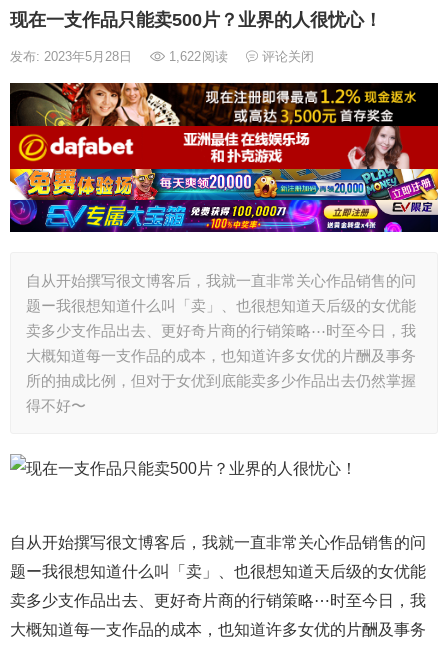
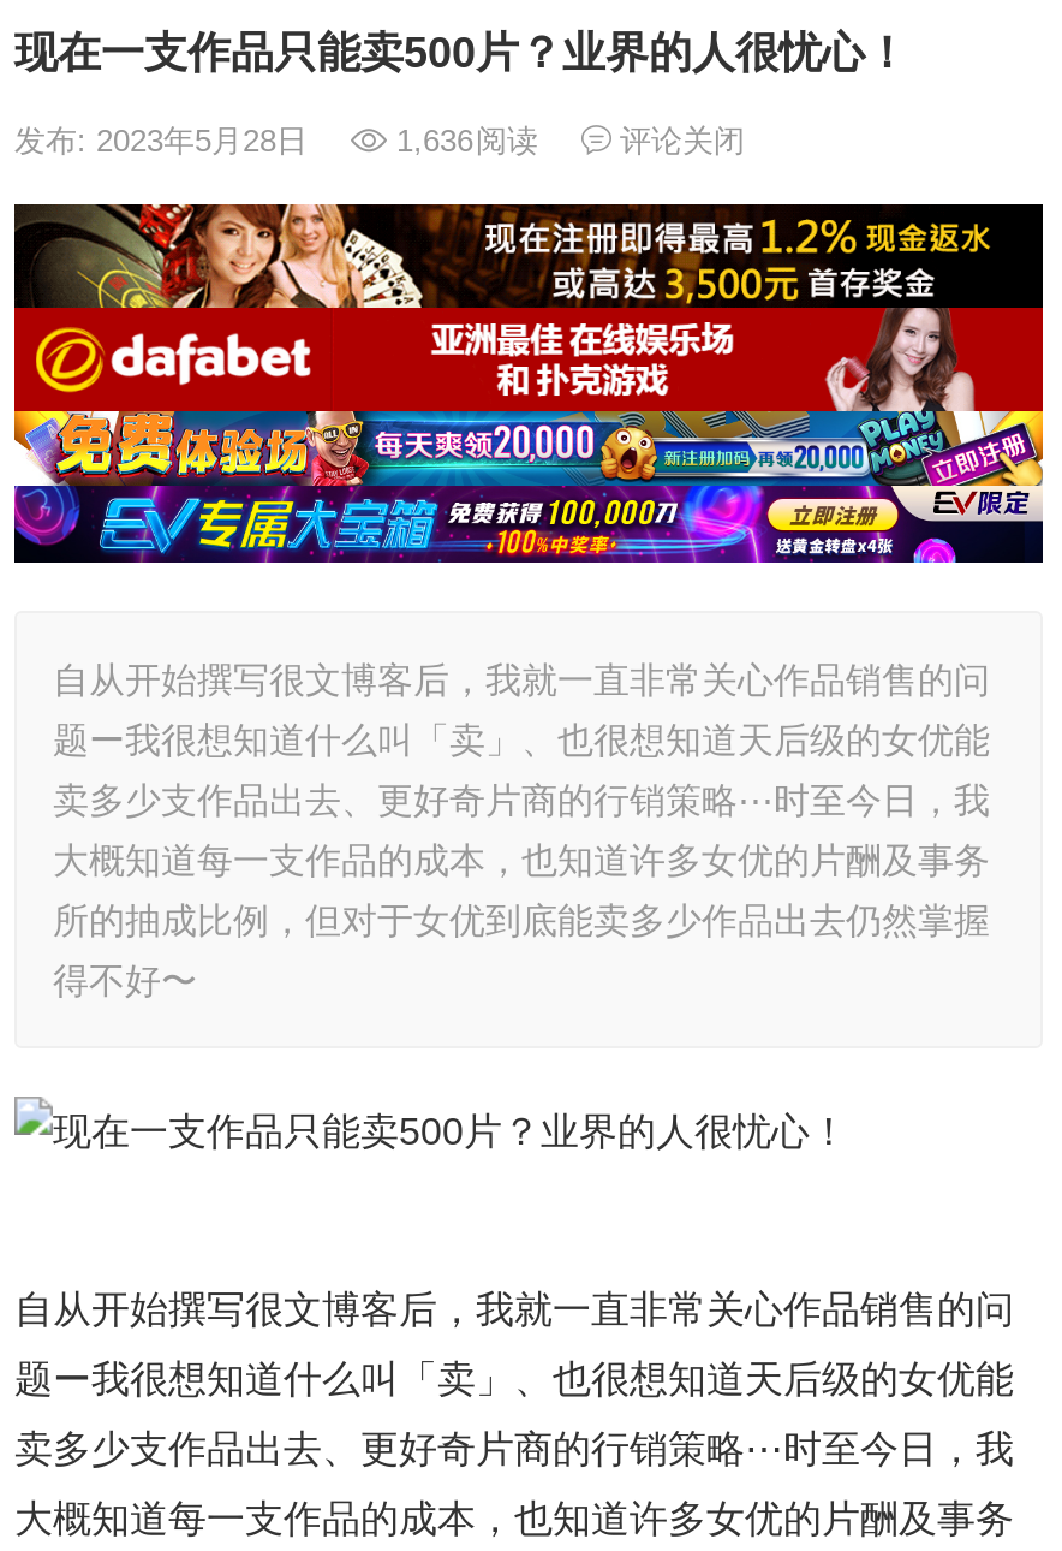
[10,49,314,64] 发布: 2023年5月28日 1,622阅读 评论关闭 -> [14,123,745,159] 发布: 2023年5月28日 1,636阅读 评论关闭

